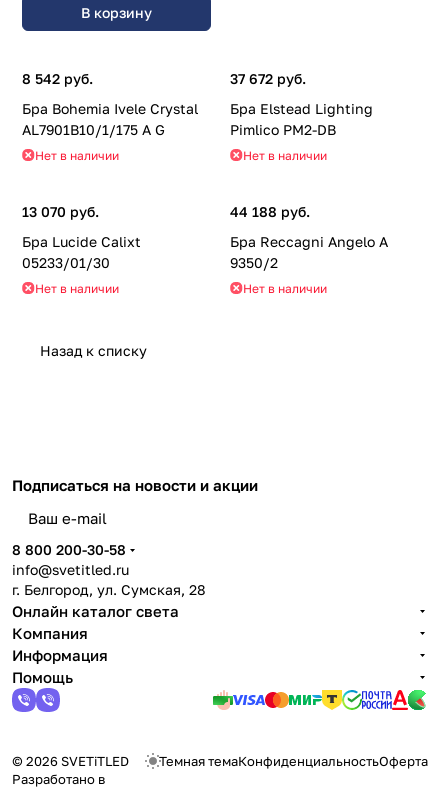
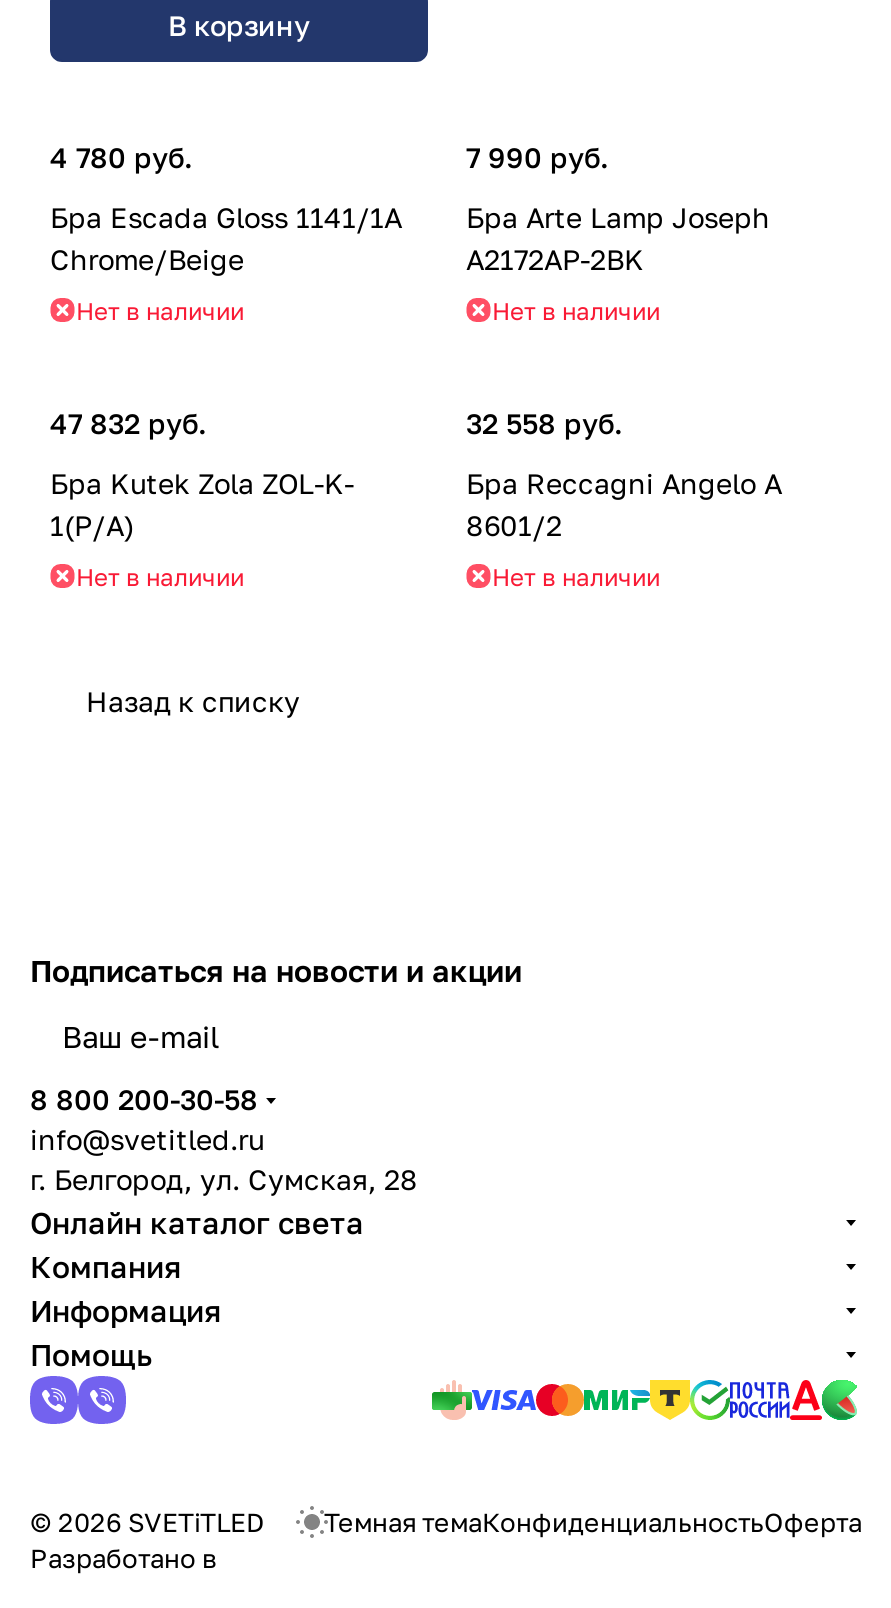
[22,70,93,87] 8 542 руб. -> [50,140,192,174] 4 780 руб.
[230,70,306,87] 37 672 руб. -> [466,140,608,174] 7 990 руб.
[22,100,198,138] Бра Bohemia Ivele Crystal | AL7901B10/1/175 A G -> [50,200,402,276] Бра Escada Gloss 1141/1A | Chrome/Beige
[230,100,373,138] Бра Elstead Lighting | Pimlico PM2-DB -> [466,200,770,276] Бра Arte Lamp Joseph | A2172AP-2BK
[22,203,99,220] 13 070 руб. -> [50,406,206,440] 47 832 руб.
[230,203,310,220] 44 188 руб. -> [466,406,622,440] 32 558 руб.
[22,233,141,271] Бра Lucide Calixt | 05233/01/30 -> [50,466,354,542] Бра Kutek Zola ZOL-K- | 1(P/A)
[230,254,278,271] 9350/2 -> [466,508,562,542] 8601/2

